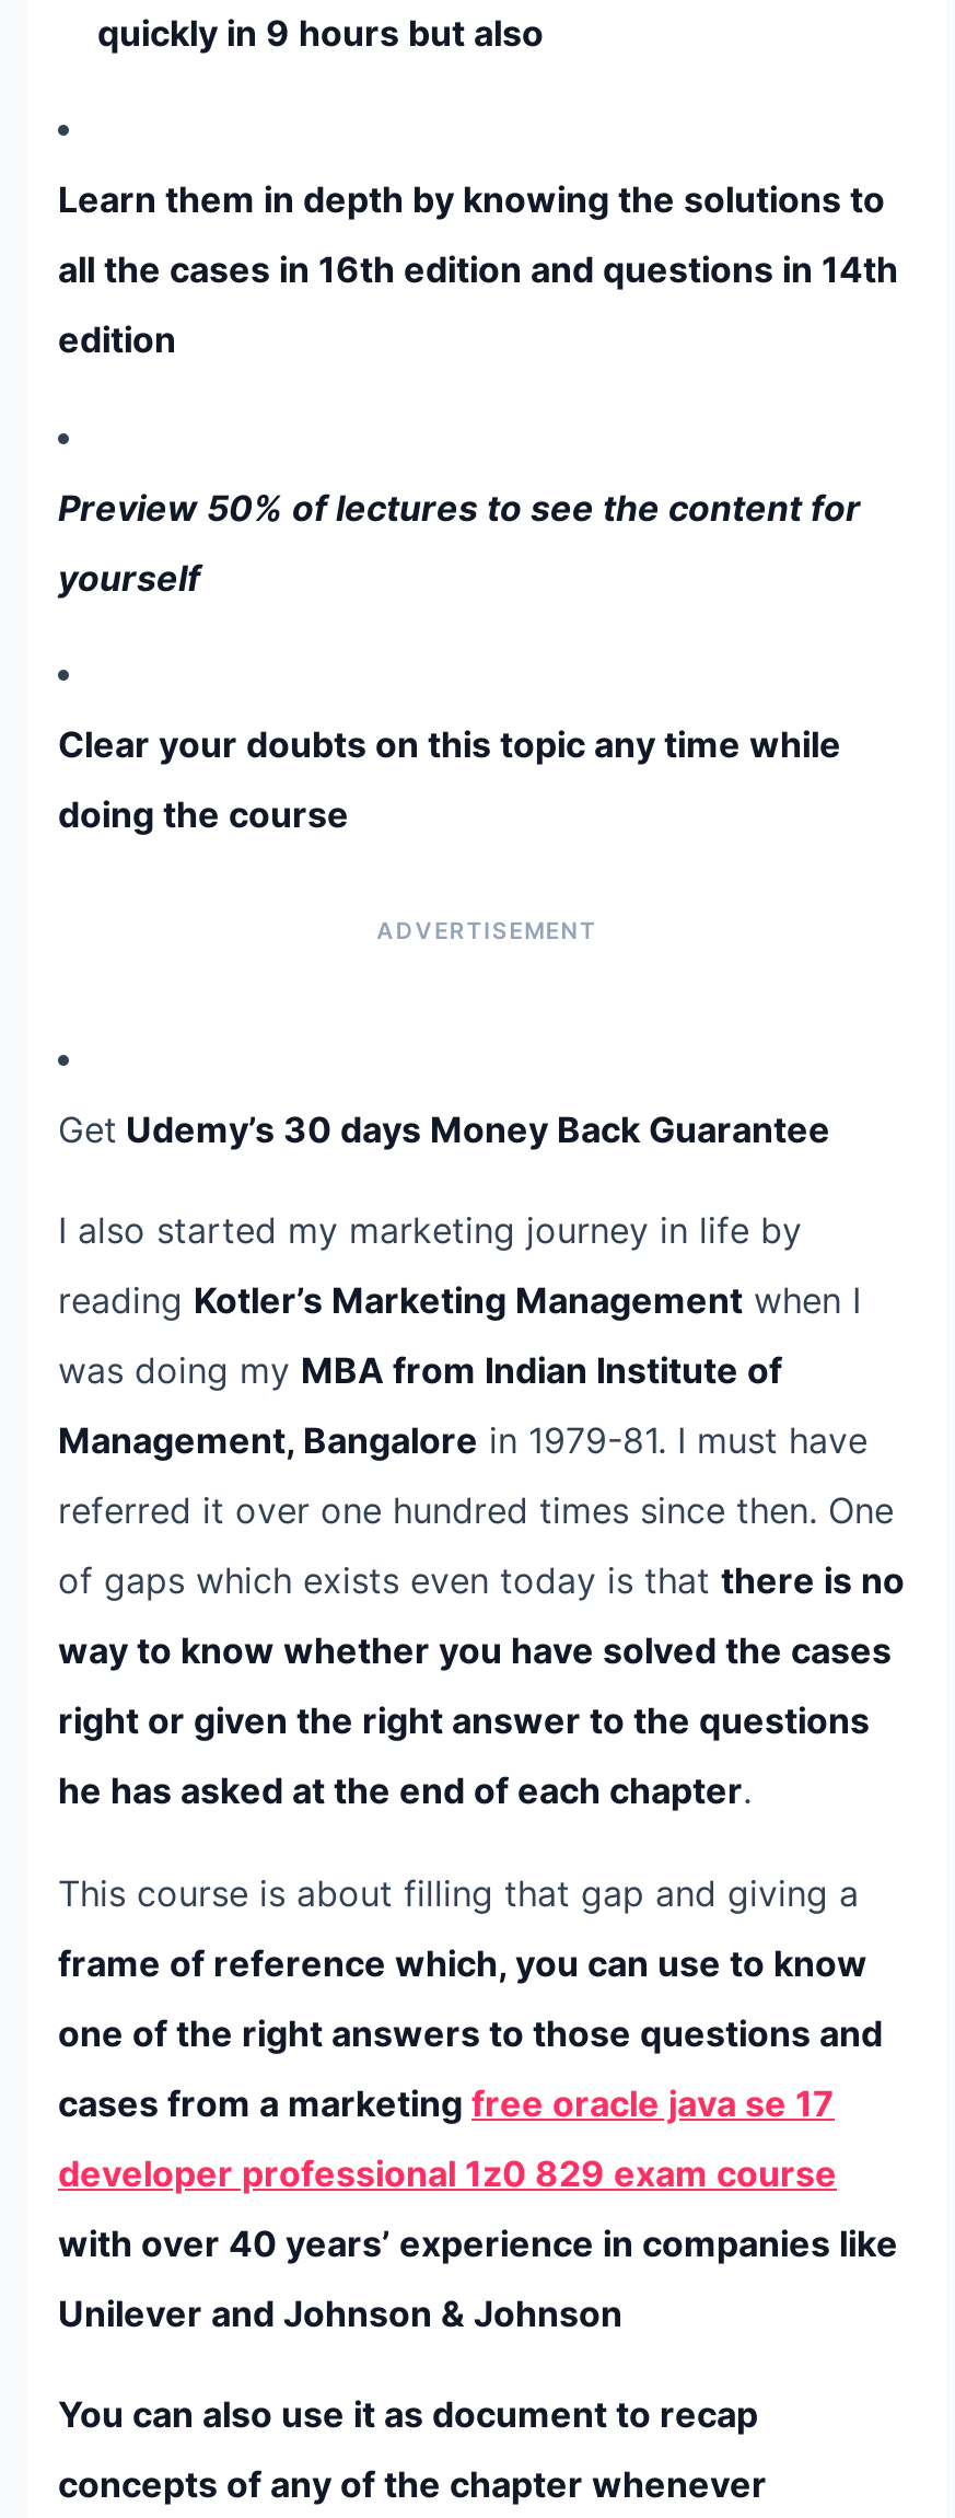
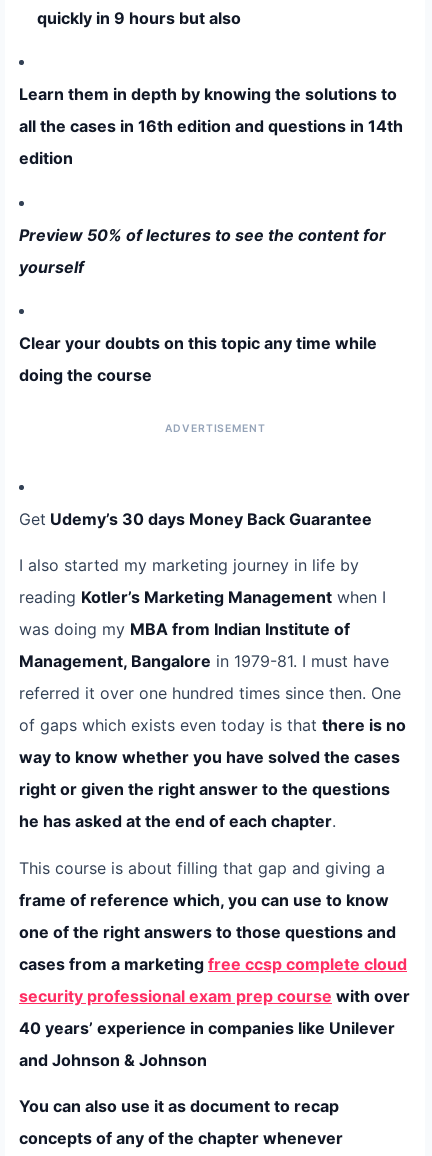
[58,2081,835,2124] cases from a marketing free oracle java se 17 -> [19,954,407,974] cases from a marketing free ccsp complete cloud
[58,2151,837,2195] developer professional 1z0 829 exam course -> [19,986,410,1006] security professional exam prep course with over
[58,2221,898,2265] with over 40 years’ experience in companies like -> [19,1018,395,1038] 40 years’ experience in companies like Unilever
[58,2291,622,2335] Unilever and Johnson & Johnson -> [19,1050,207,1070] and Johnson & Johnson

